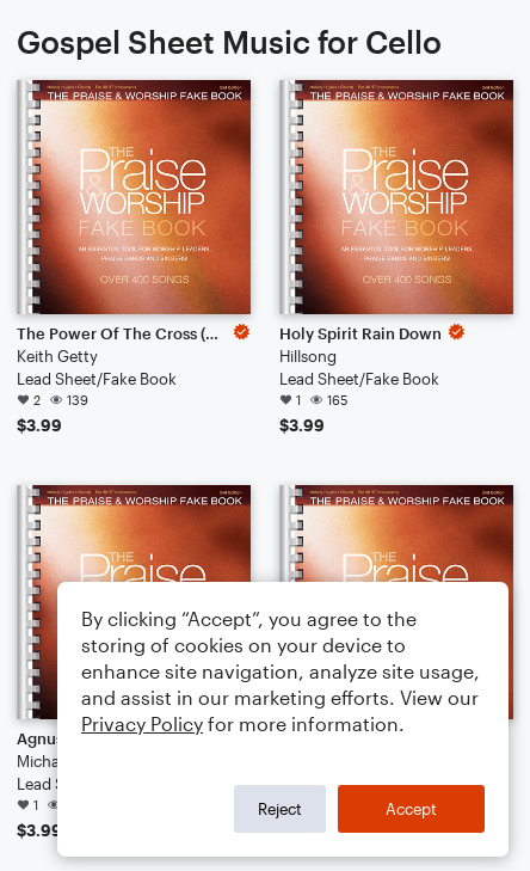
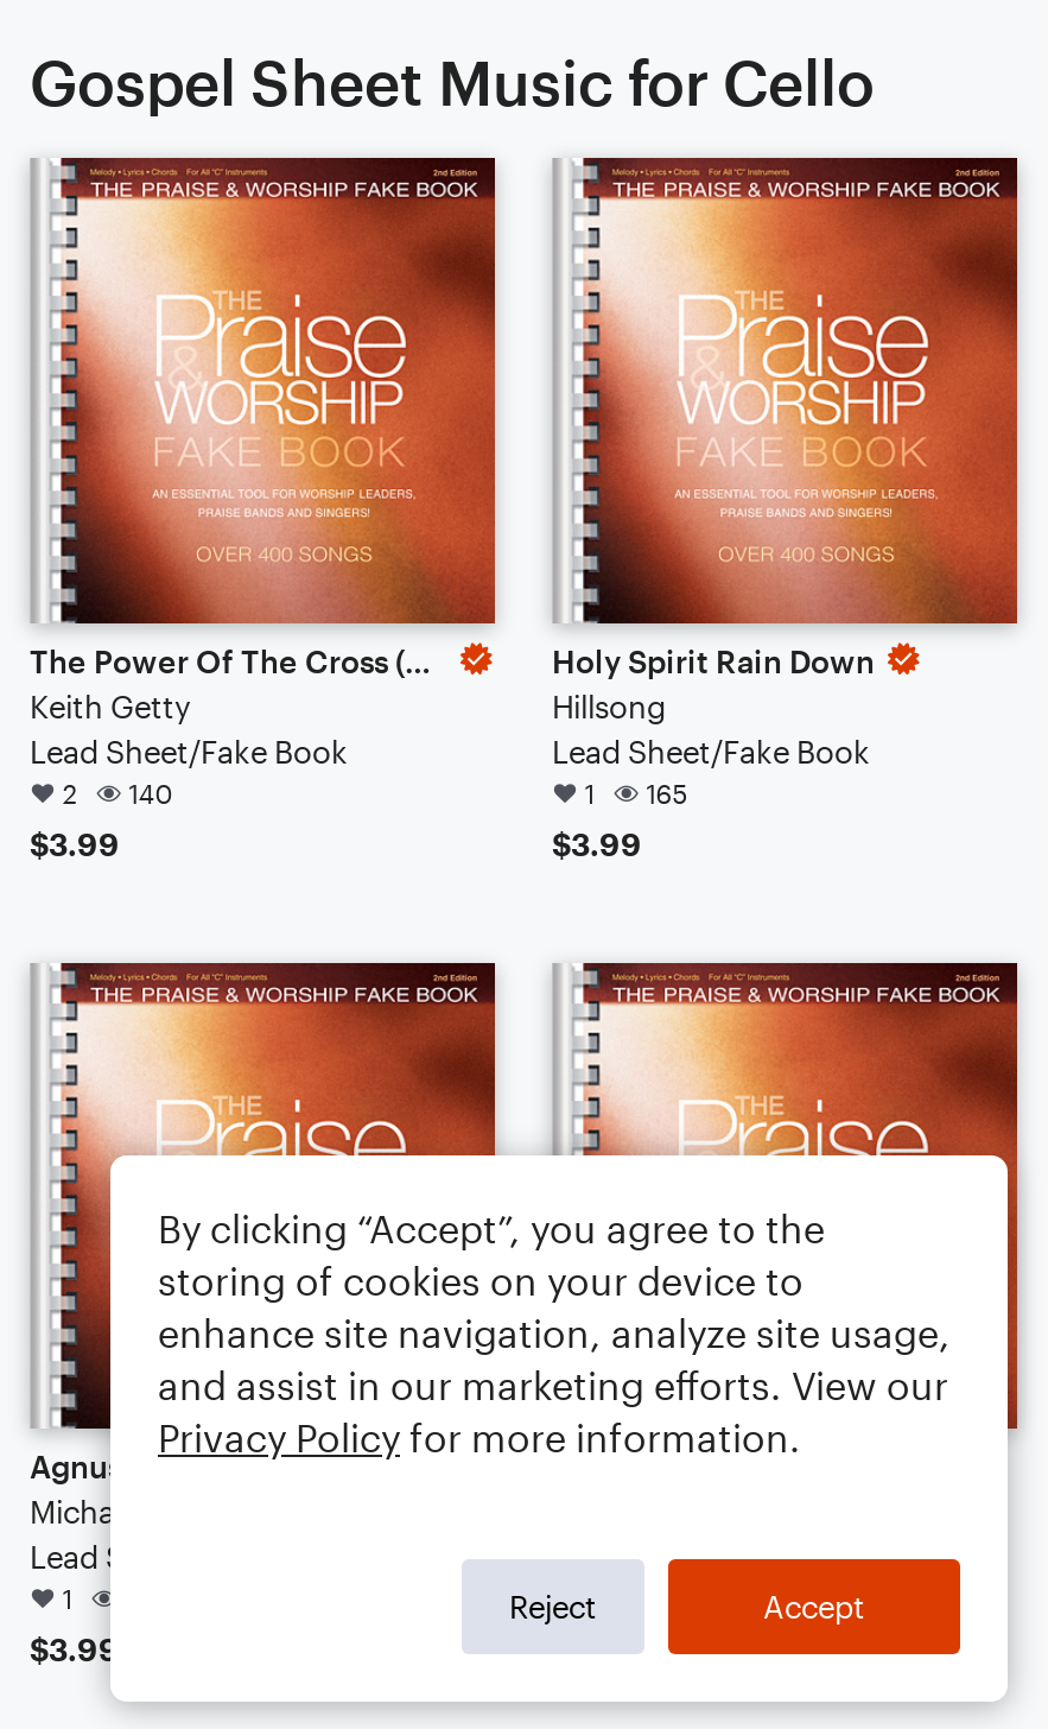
[33,392,88,407] 2 139 -> [63,778,172,809] 2 140

